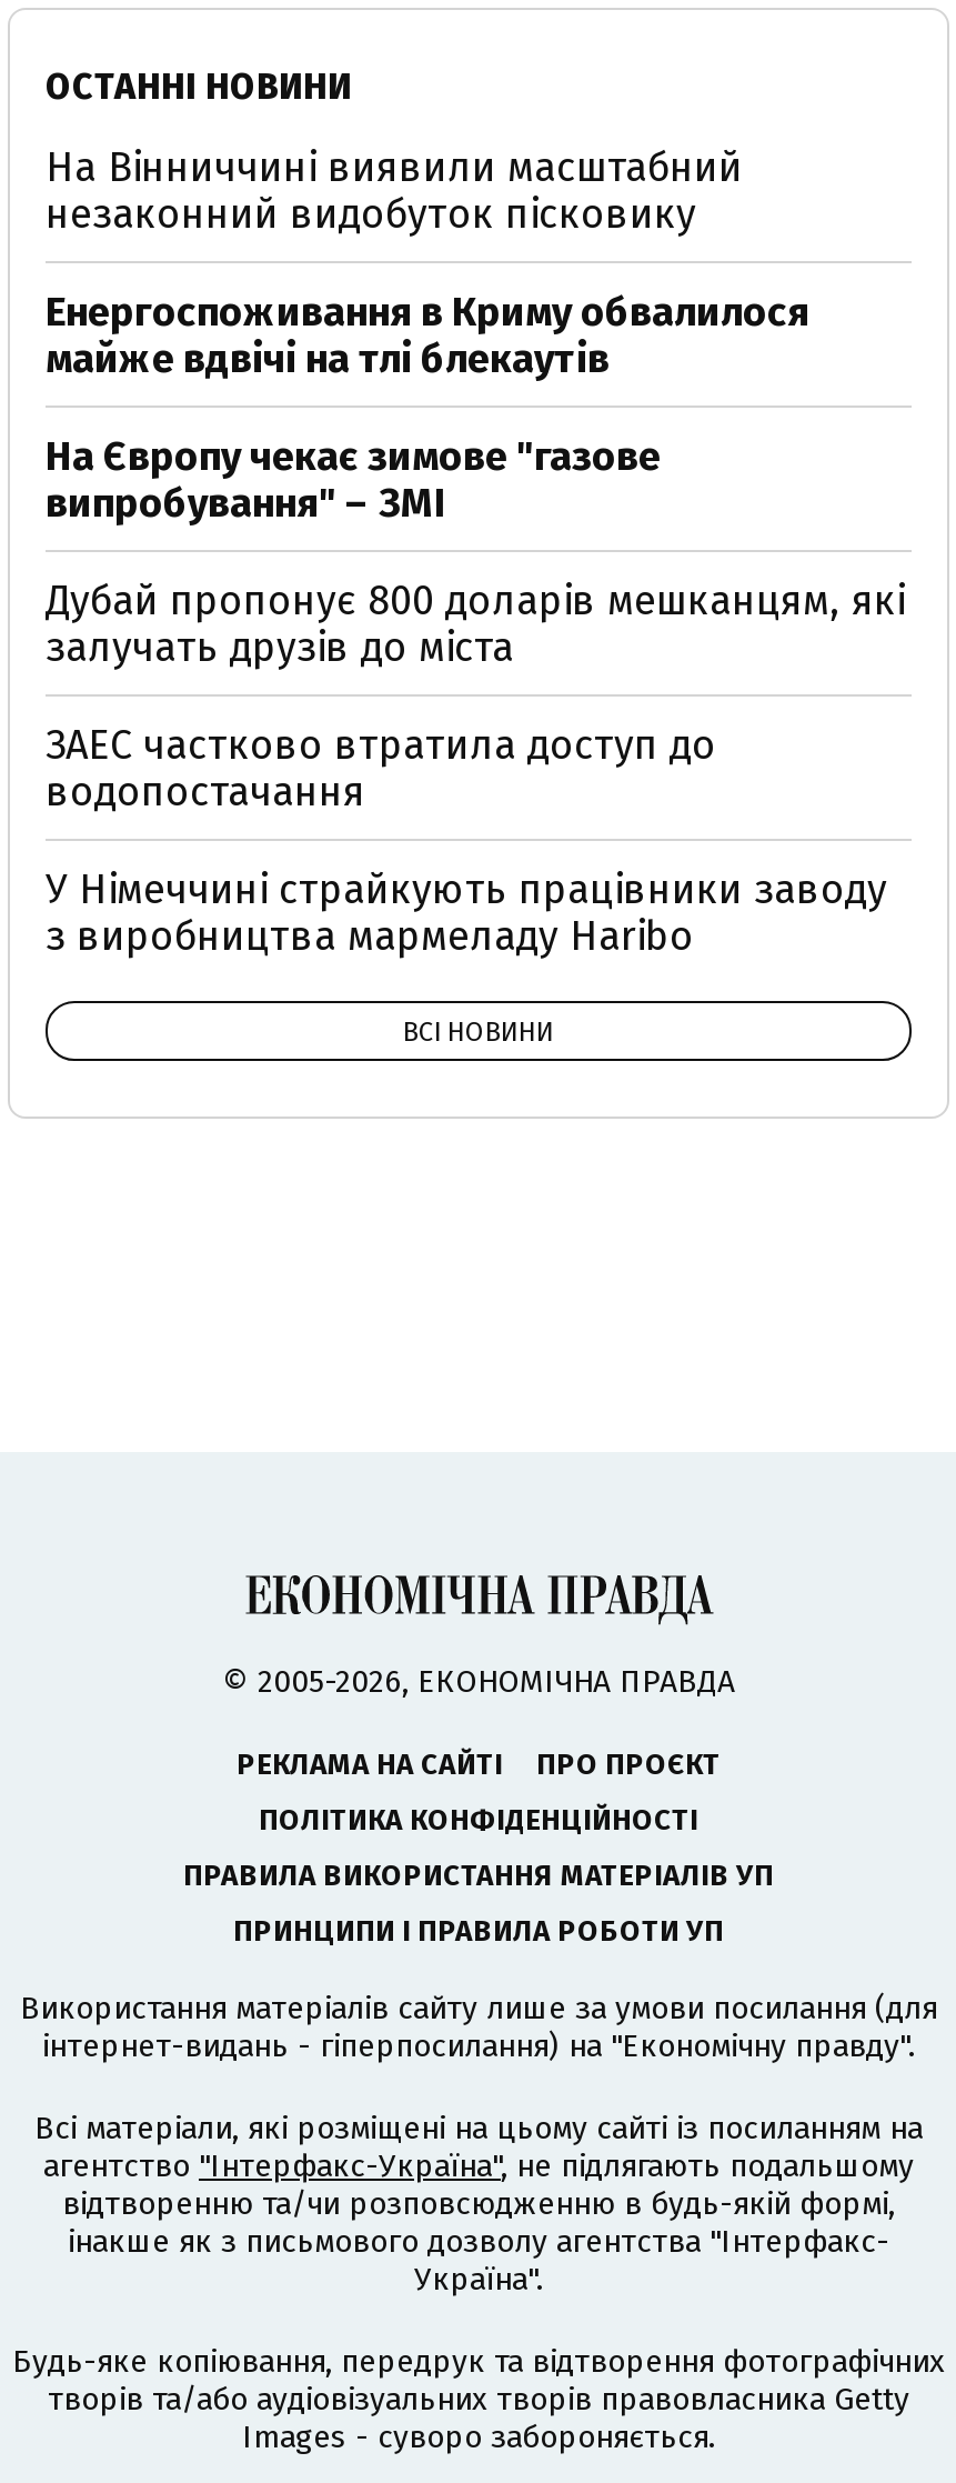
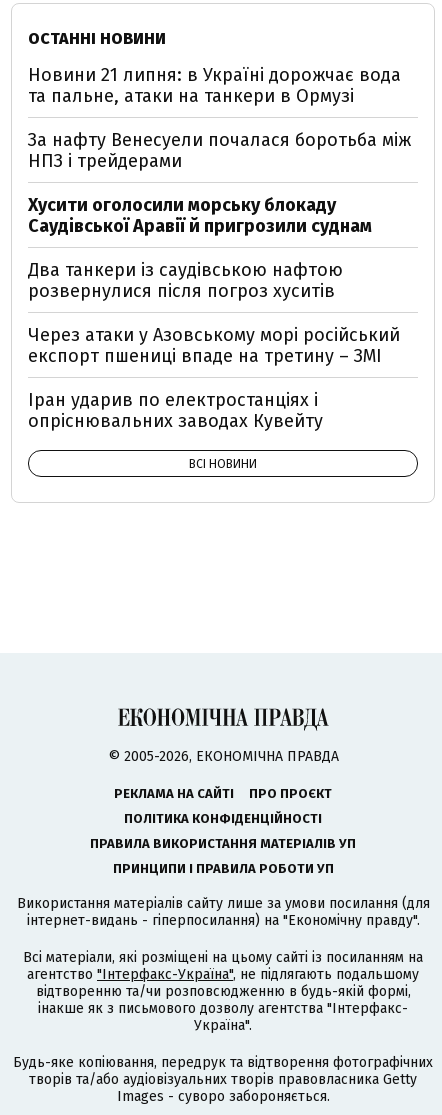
[46,143,743,239] На Вінниччині виявили масштабний | незаконний видобуток пісковику -> [28,64,401,107] Новини 21 липня: в Україні дорожчає вода | та пальне, атаки на танкери в Ормузі
[46,288,809,383] Енергоспоживання в Криму обвалилося | майже вдвічі на тлі блекаутів -> [28,129,411,172] За нафту Венесуели почалася боротьба між | НПЗ і трейдерами
[46,432,661,528] На Європу чекає зимове "газове | випробування" – ЗМІ -> [28,194,372,237] Хусити оголосили морську блокаду | Саудівської Аравії й пригрозили суднам
[46,577,905,672] Дубай пропонує 800 доларів мешканцям, які | залучать друзів до міста -> [28,259,343,302] Два танкери із саудівською нафтою | розвернулися після погроз хуситів
[46,721,716,817] ЗАЕС частково втратила доступ до | водопостачання -> [28,324,400,367] Через атаки у Азовському морі російський | експорт пшениці впаде на третину – ЗМІ
[46,865,887,961] У Німеччині страйкують працівники заводу | з виробництва мармеладу Haribo -> [28,389,323,432] Іран ударив по електростанціях і | опріснювальних заводах Кувейту

